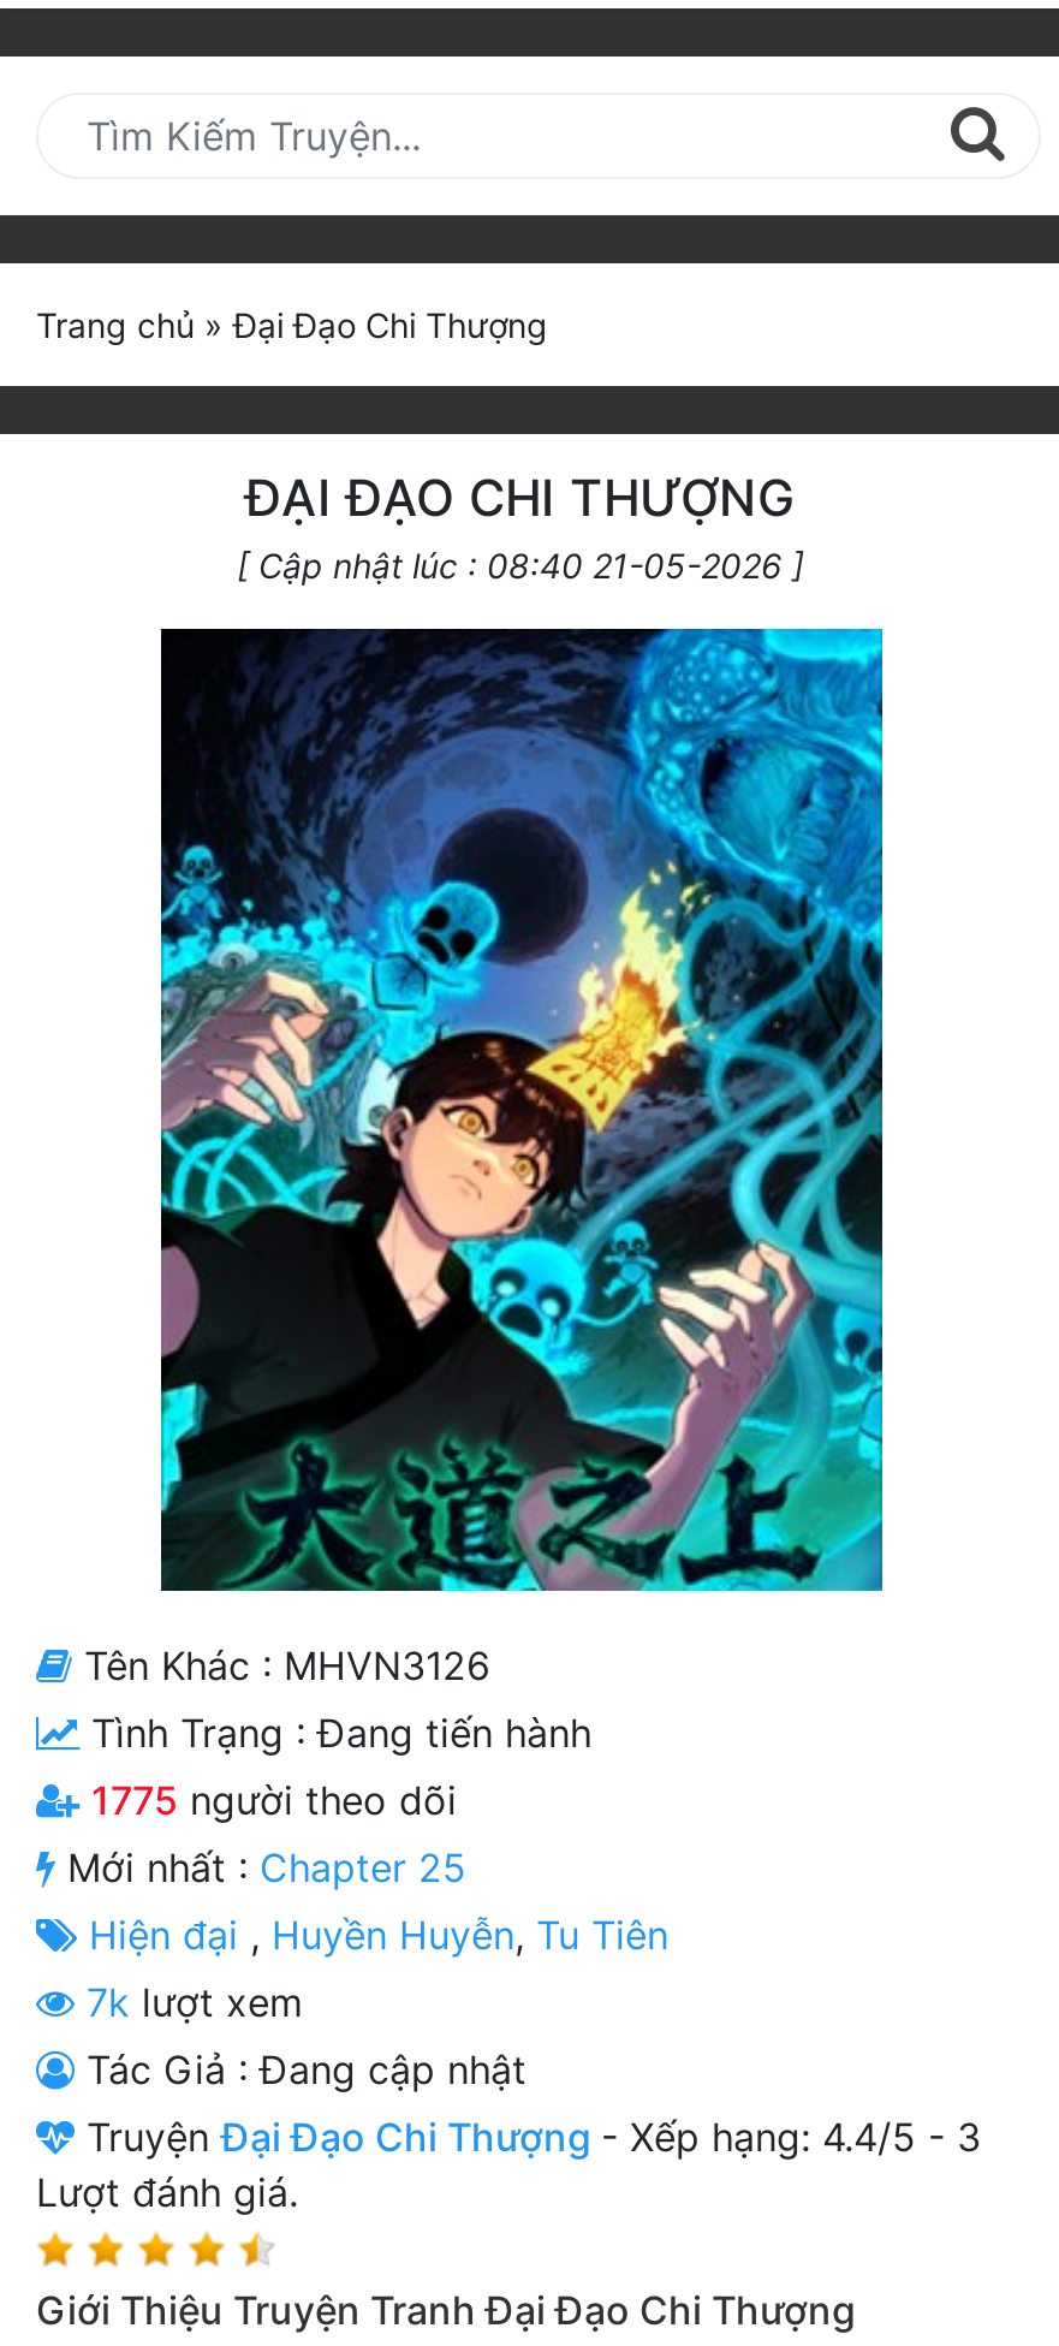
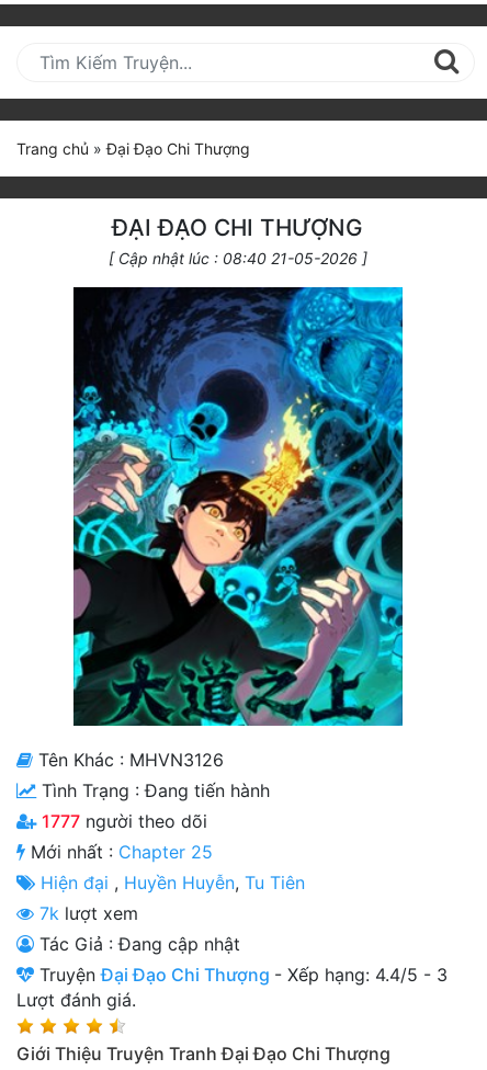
[91,1775,457,1823] 1775 người theo dõi -> [42,810,207,832] 1777 người theo dõi

